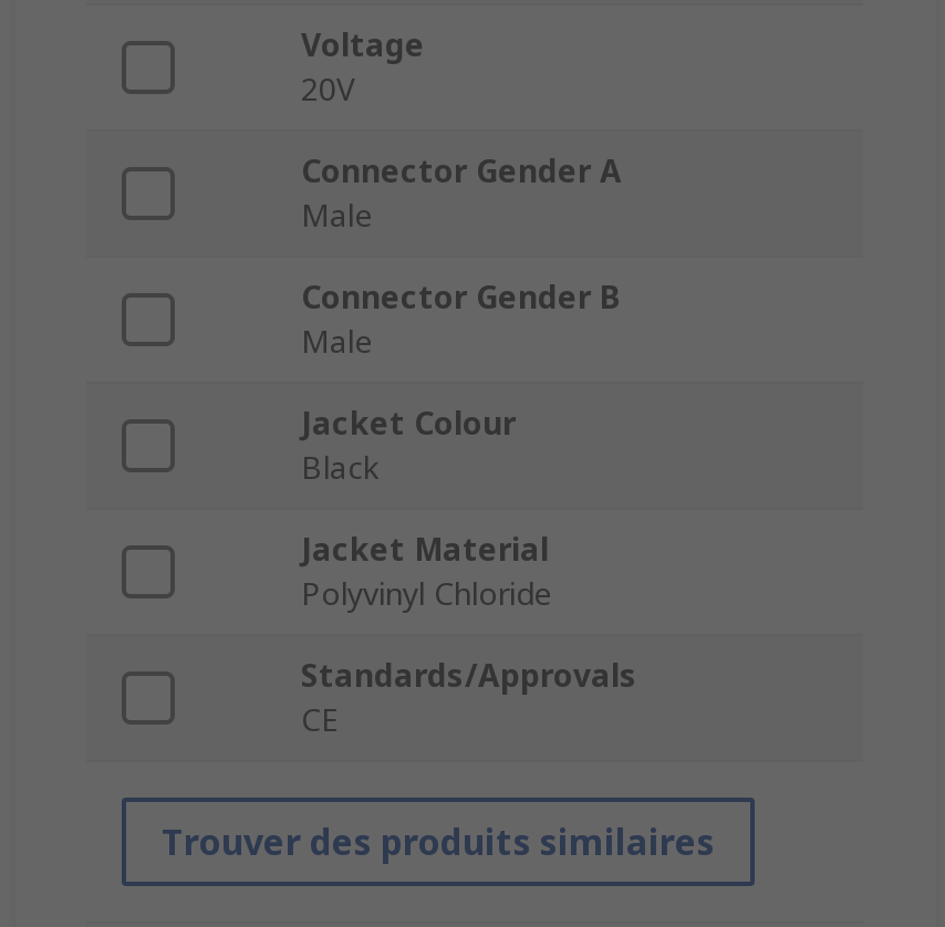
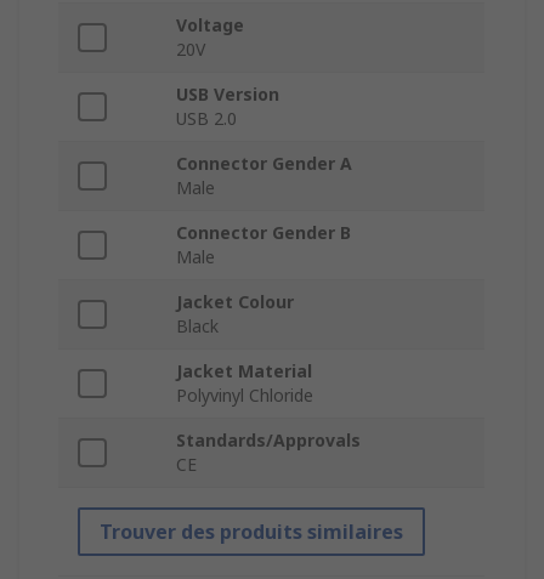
none -> [176,83,279,130] USB Version | USB 2.0

